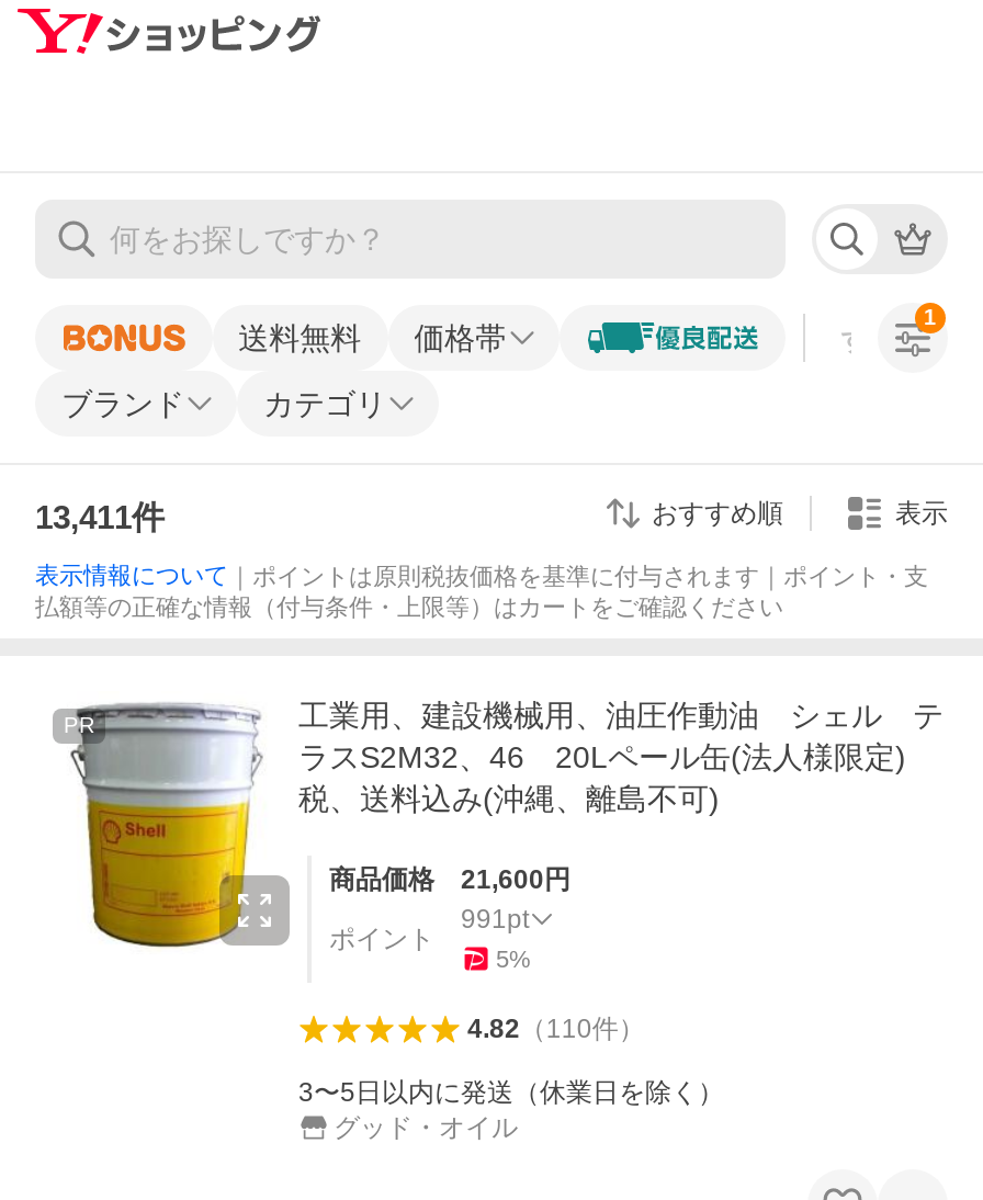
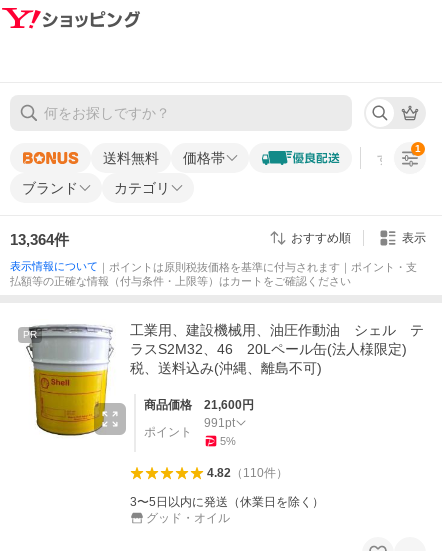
[35,497,165,534] 13,411件 -> [10,230,69,247] 13,364件

